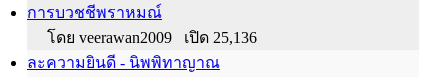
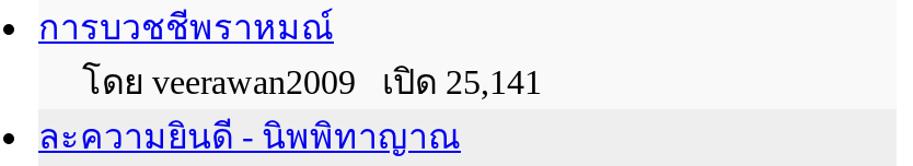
[27,29,257,46] โดย veerawan2009 เปิด 25,136 -> [38,64,542,101] โดย veerawan2009 เปิด 25,141

